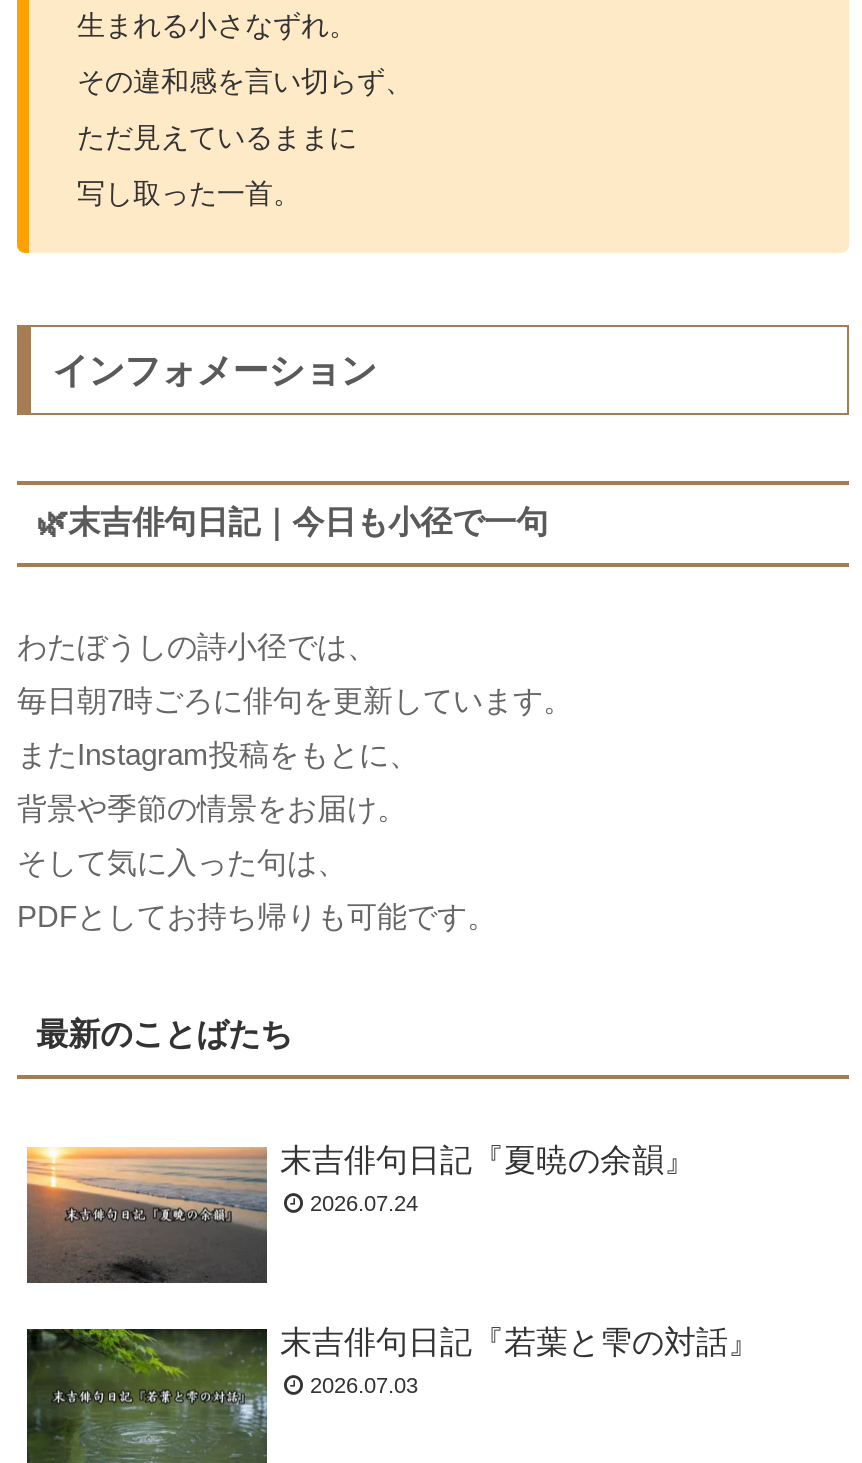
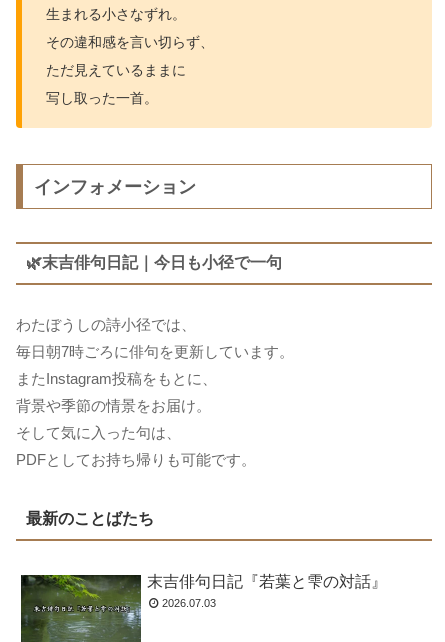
[25,1143,696,1285] [image] | 末吉俳句日記『夏暁の余韻』 | 2026.07.24 -> none

